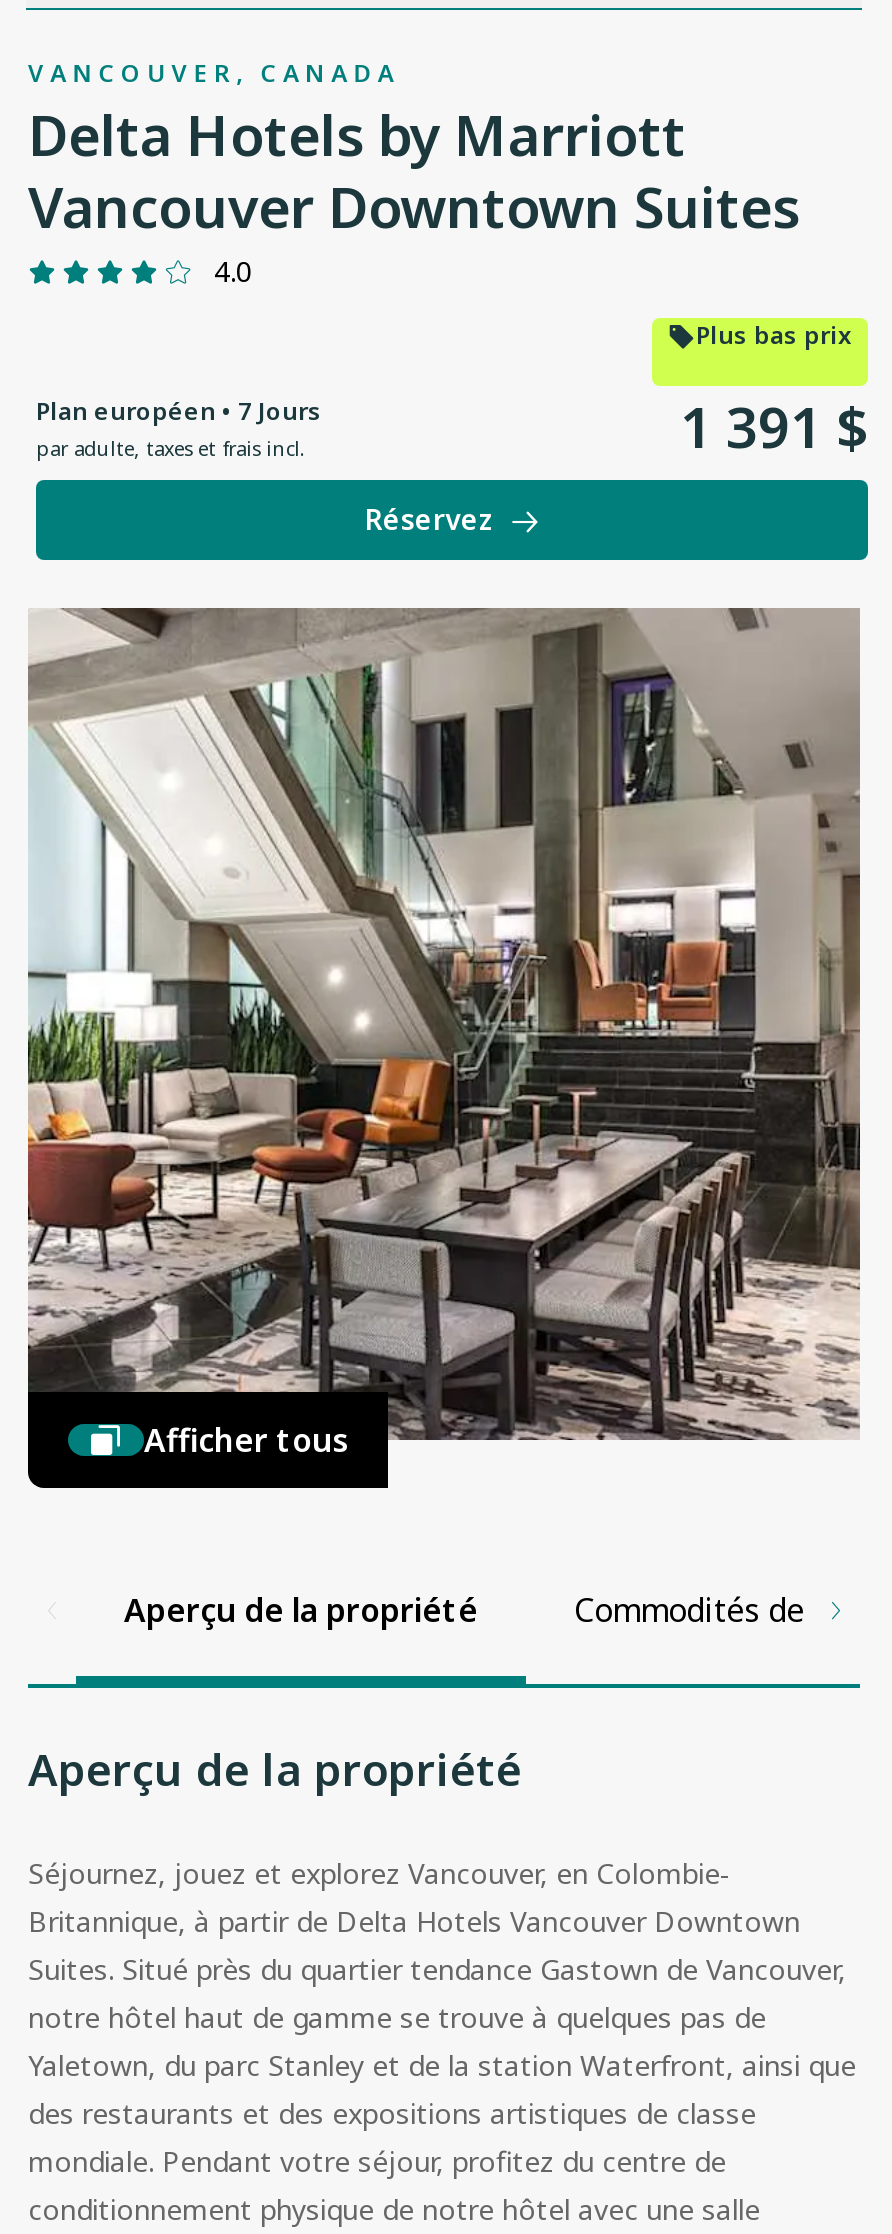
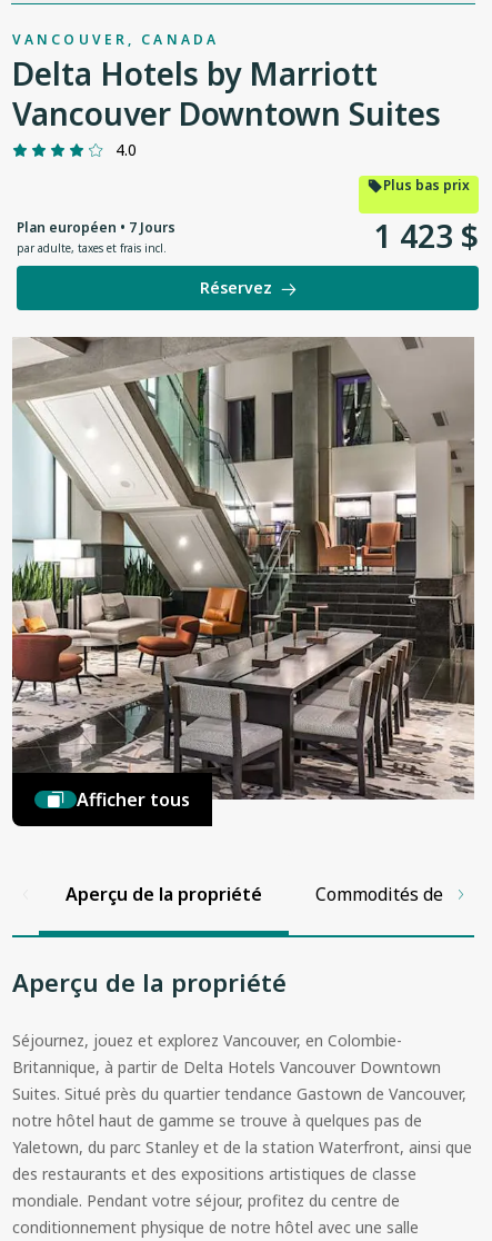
[680,387,868,463] 1 391 $ -> [374,214,479,256] 1 423 $

